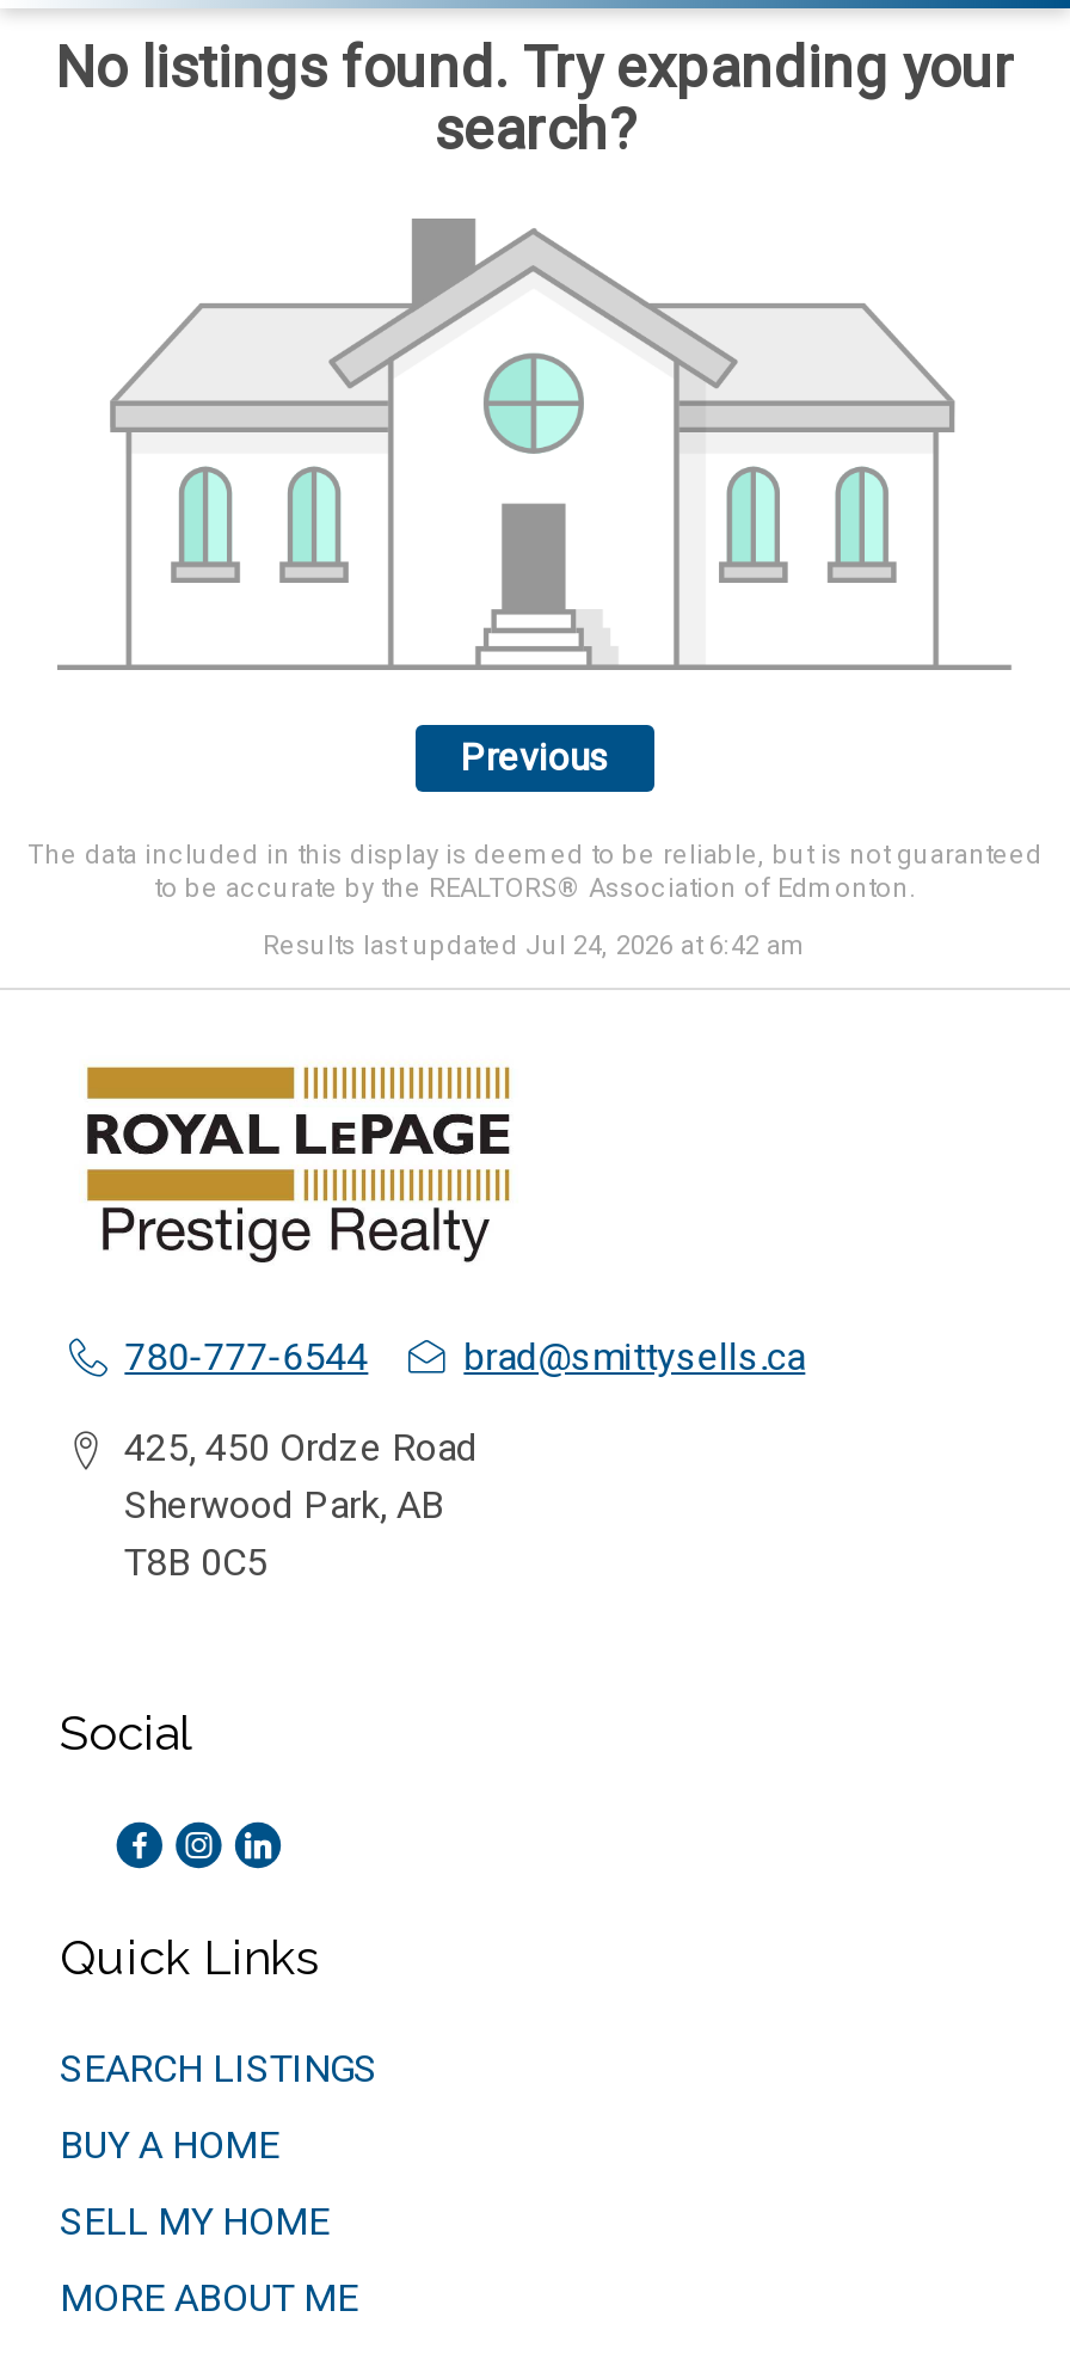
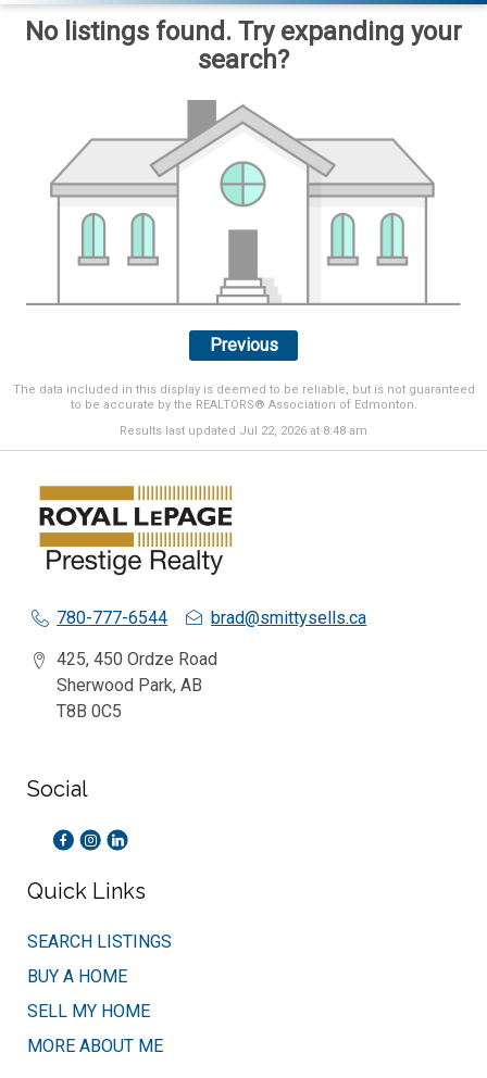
[263,931,807,962] Results last updated Jul 24, 2026 at 6:42 am -> [120,424,367,438] Results last updated Jul 22, 2026 at 8:48 am

